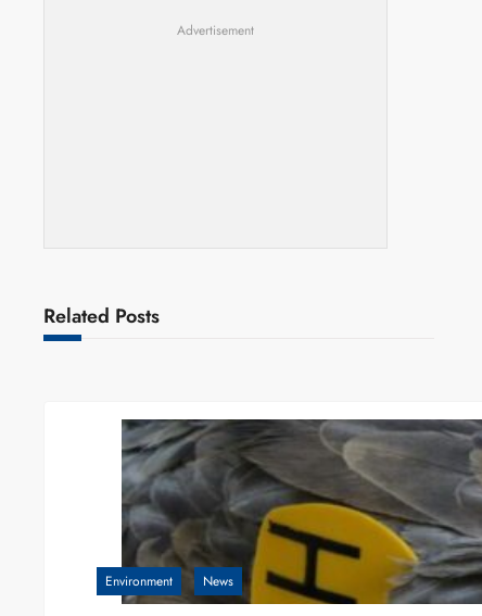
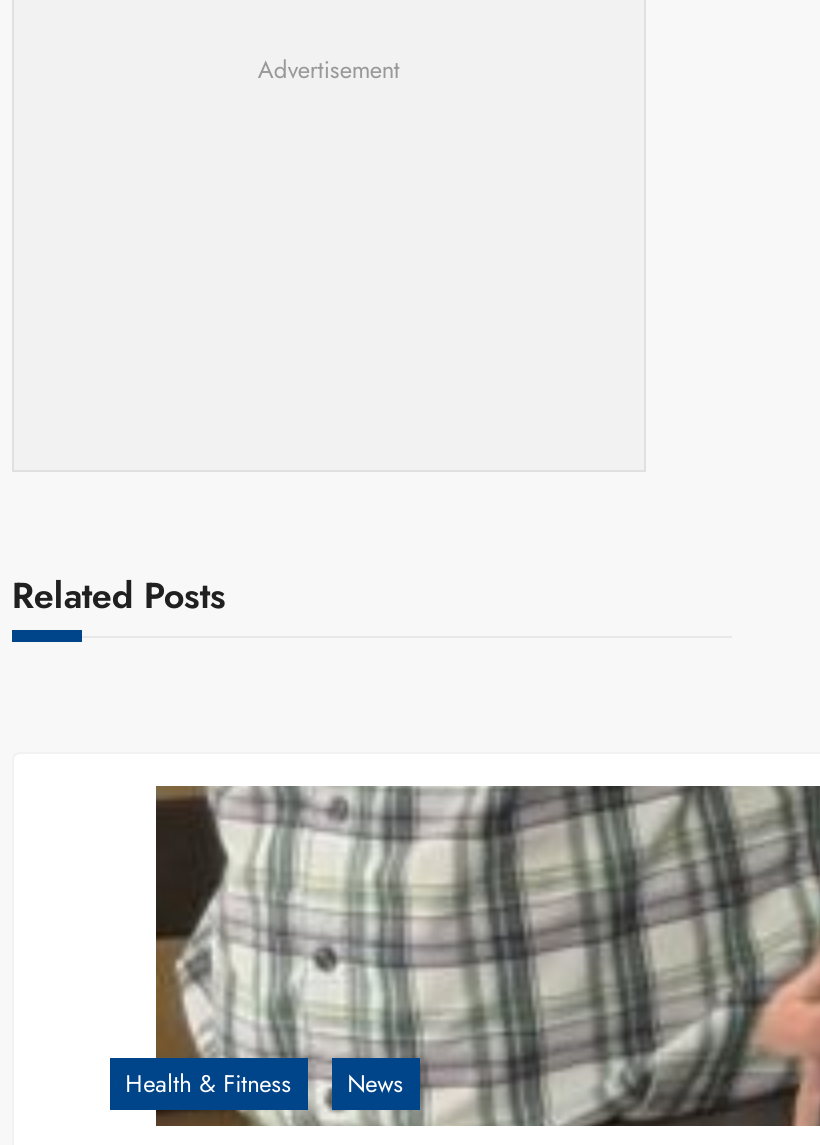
[105,418,479,605] [image] | Environment -> [125,784,814,1128] [image] | Health & Fitness

